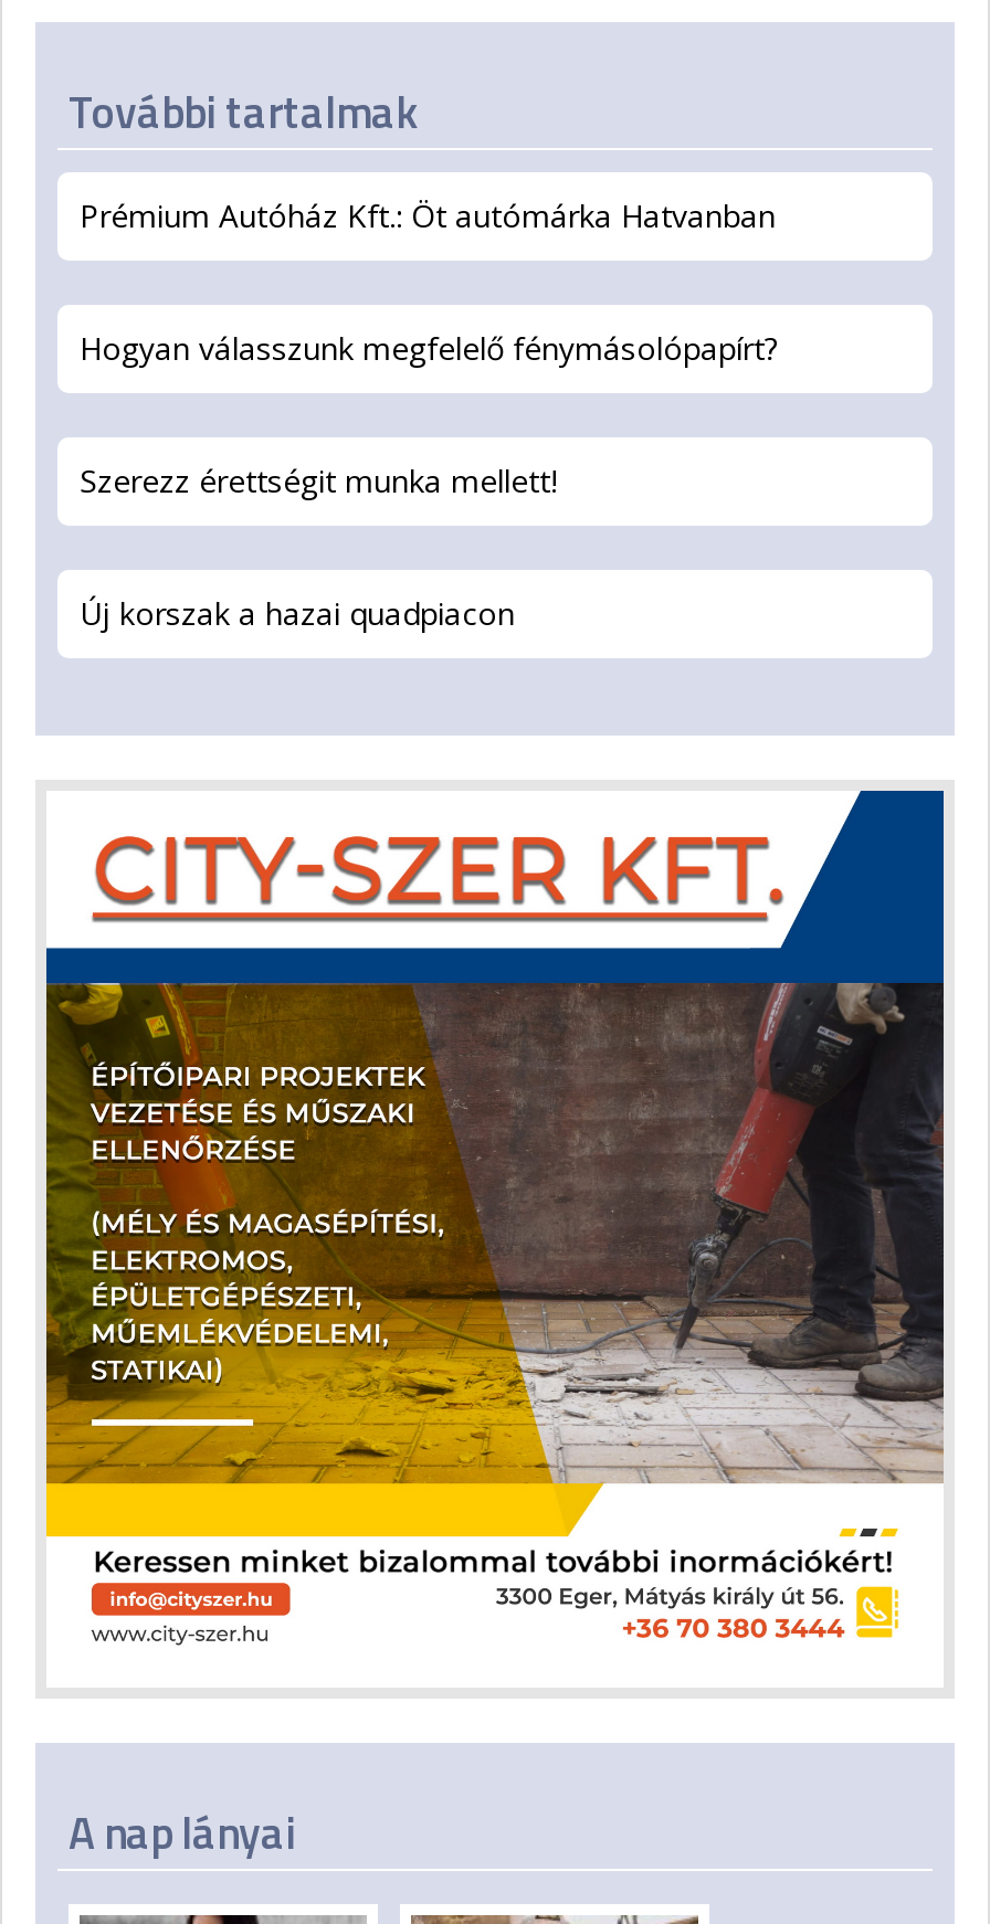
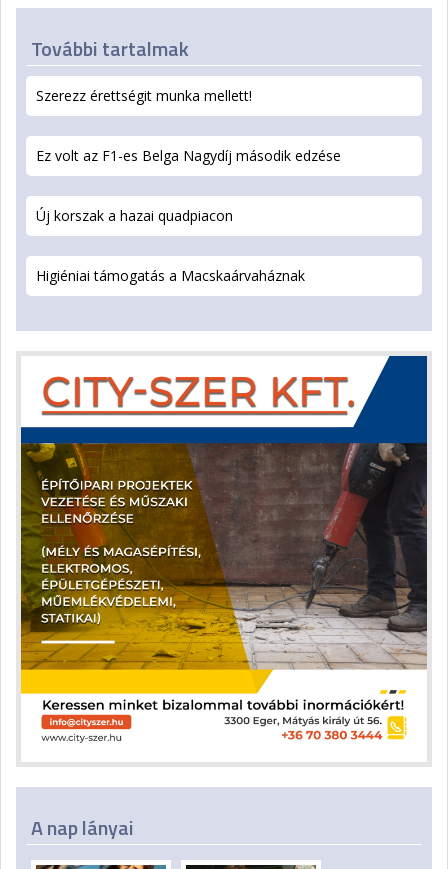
[80,195,778,369] Prémium Autóház Kft.: Öt autómárka Hatvanban | Hogyan válasszunk megfelelő fénymásolópapírt? -> none
moved [80,460,557,502] -> [36,86,252,105]: Szerezz érettségit munka mellett!
none -> [36,146,341,165] Ez volt az F1-es Belga Nagydíj második edzése
moved [80,592,515,634] -> [36,206,233,225]: Új korszak a hazai quadpiacon
none -> [36,266,305,285] Higiéniai támogatás a Macskaárvaháznak

